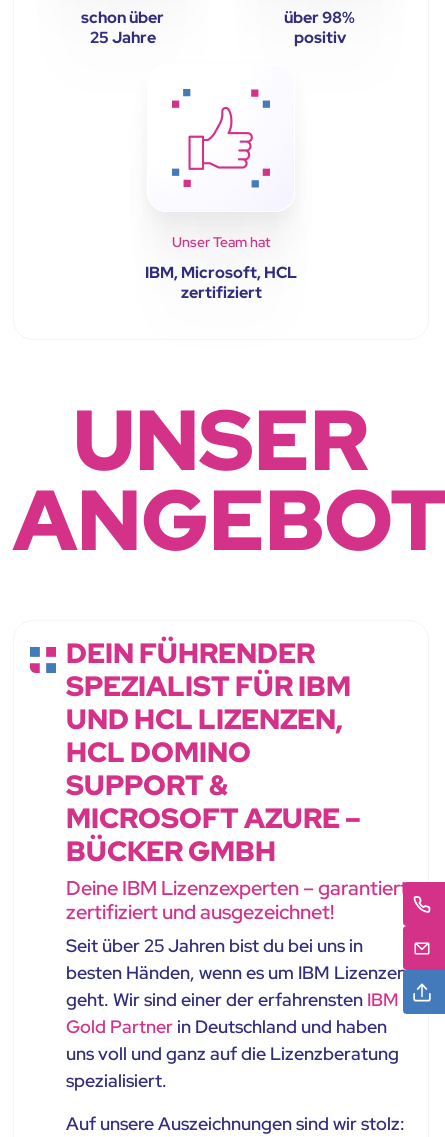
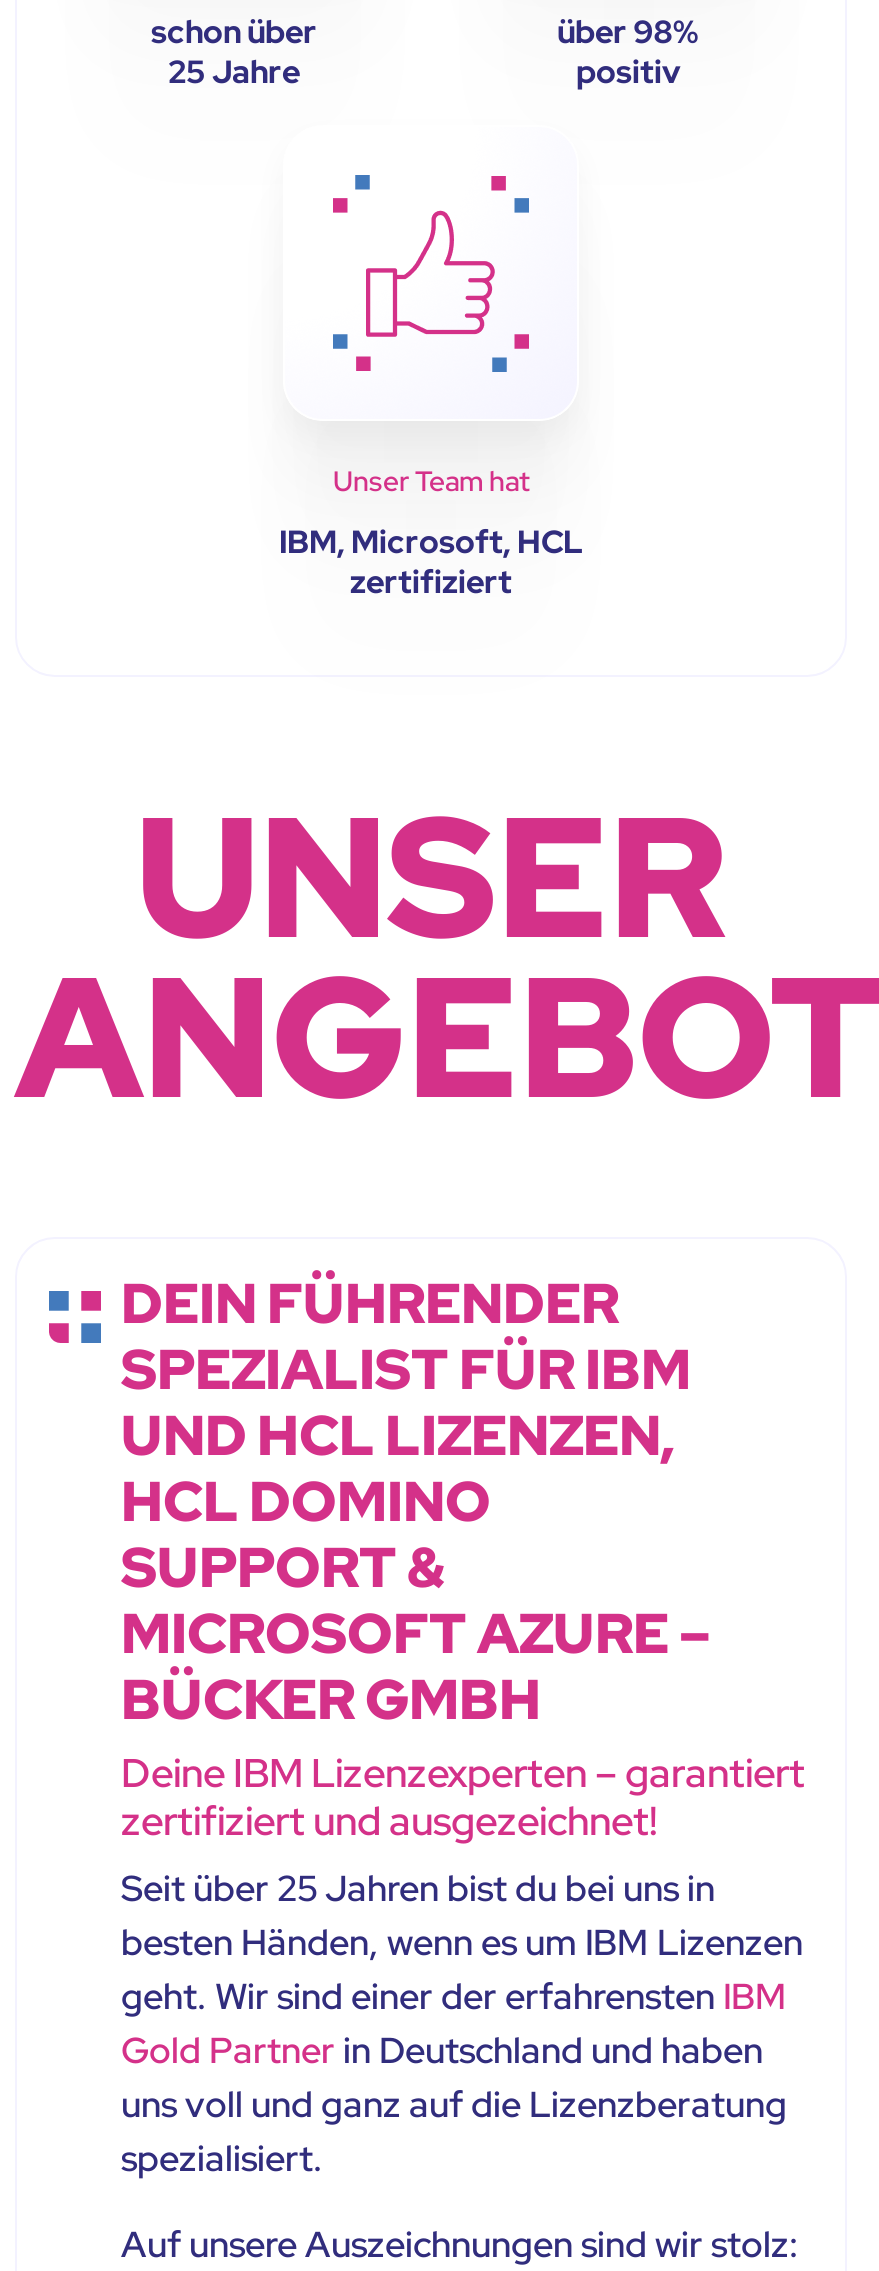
[402,881,442,1015] [image] -> none

